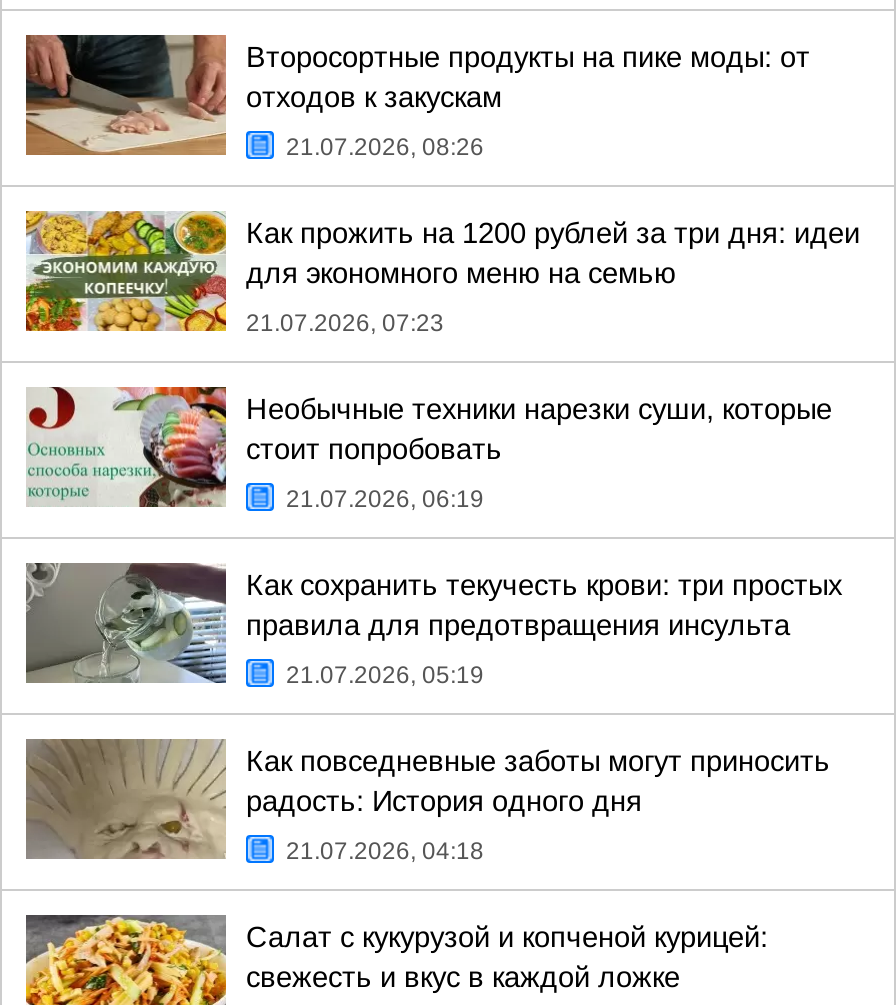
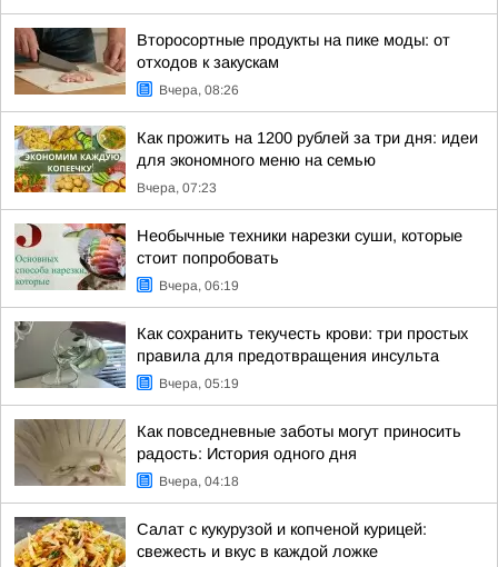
[286,133,484,161] 21.07.2026, 08:26 -> [159,82,239,98] Вчера, 08:26
[246,309,444,337] 21.07.2026, 07:23 -> [137,180,217,196] Вчера, 07:23
[286,485,484,513] 21.07.2026, 06:19 -> [159,278,239,294] Вчера, 06:19
[286,661,484,689] 21.07.2026, 05:19 -> [159,376,239,391] Вчера, 05:19
[286,837,484,865] 21.07.2026, 04:18 -> [159,474,239,489] Вчера, 04:18

